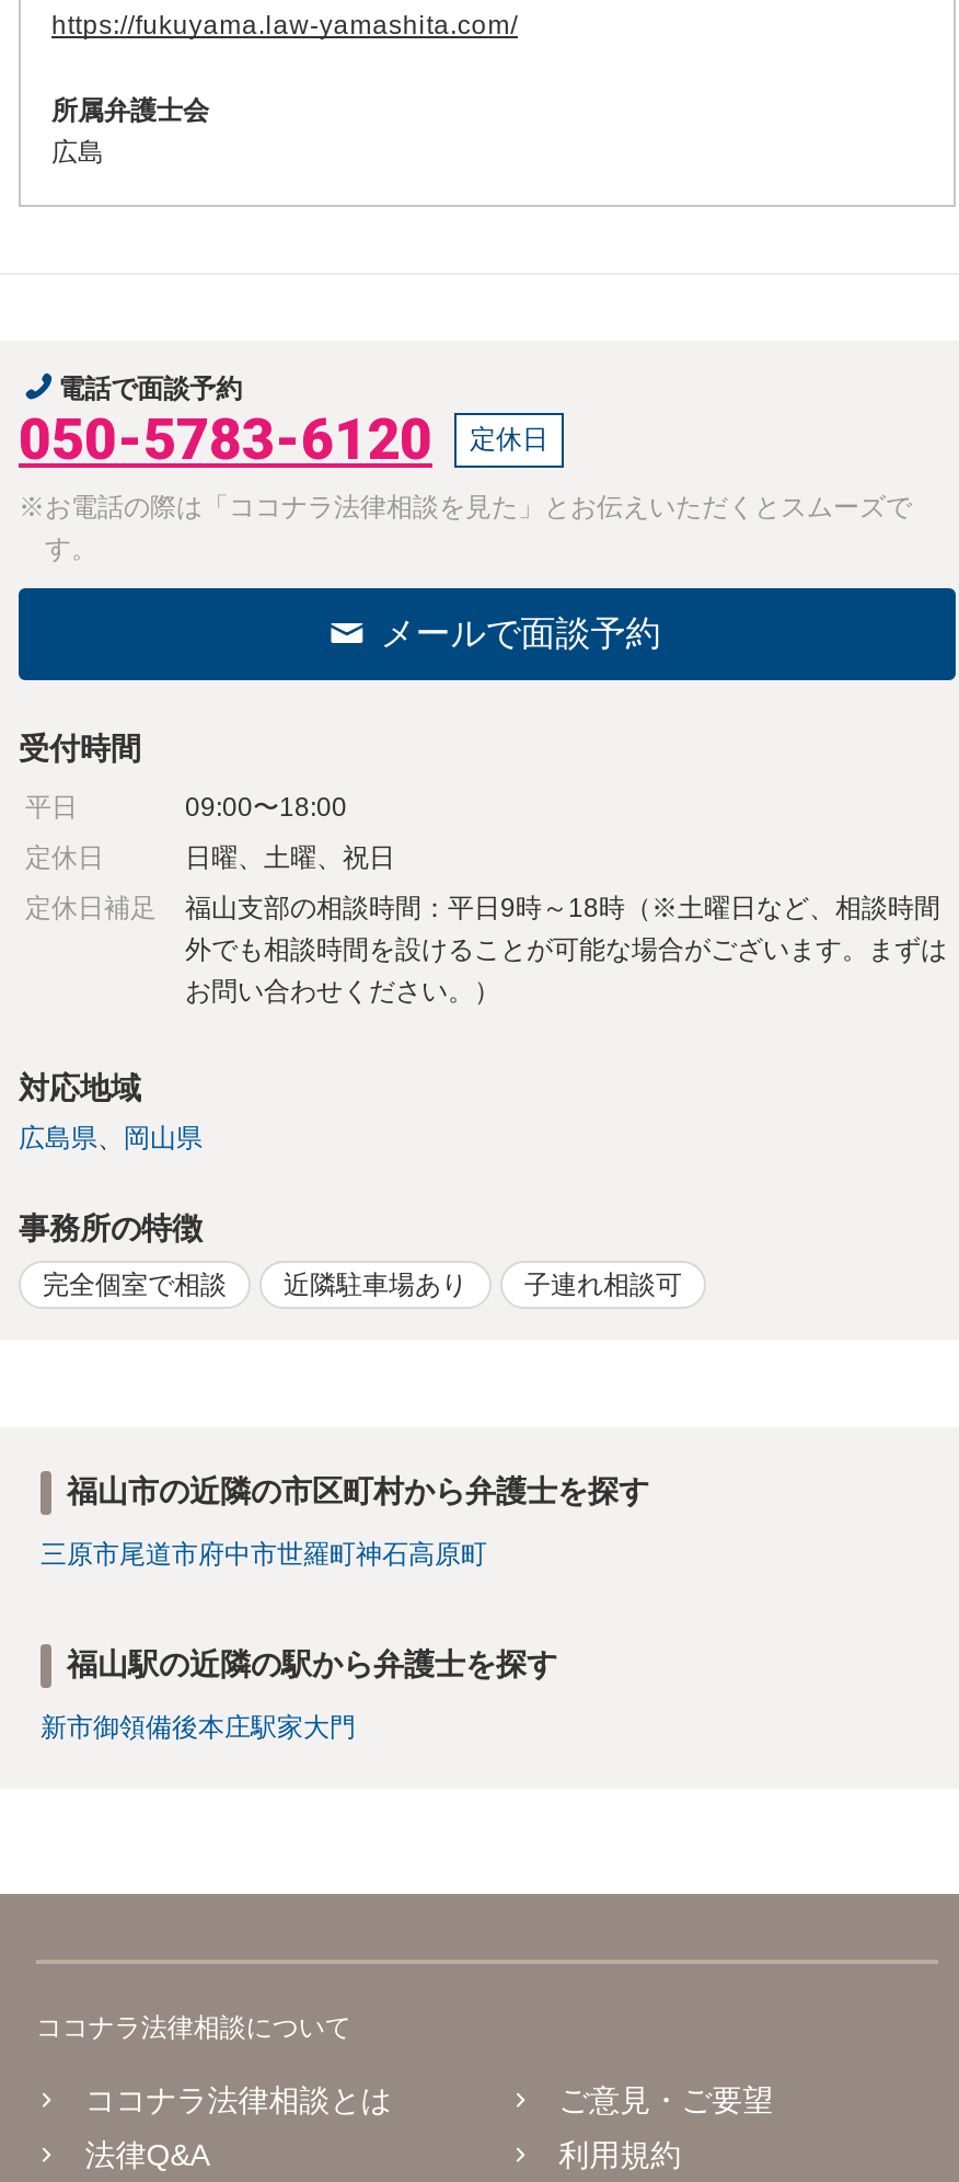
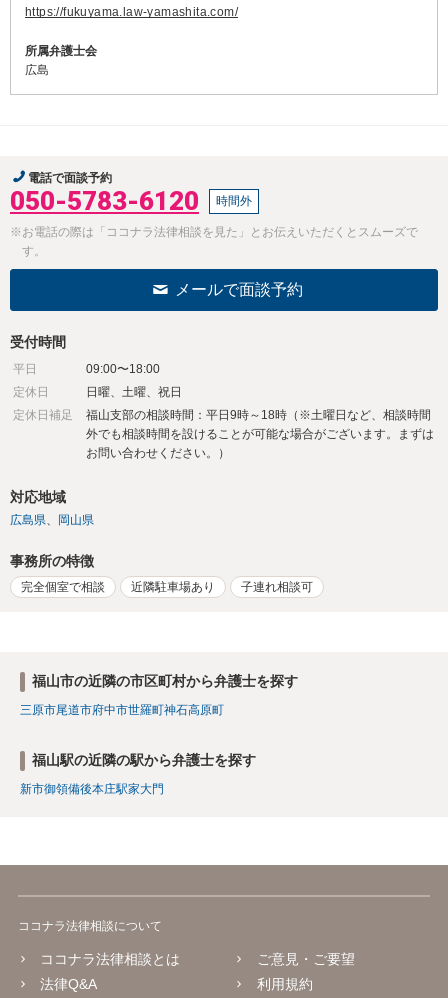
[470,423,548,454] 定休日 -> [216,194,252,208] 時間外

